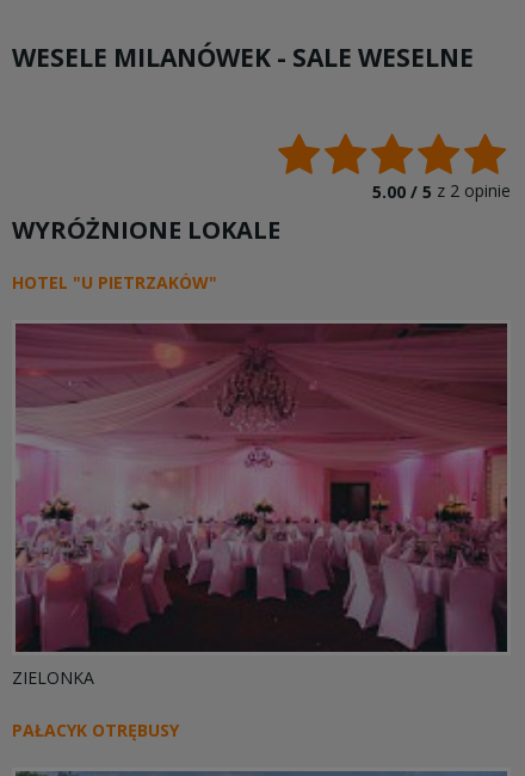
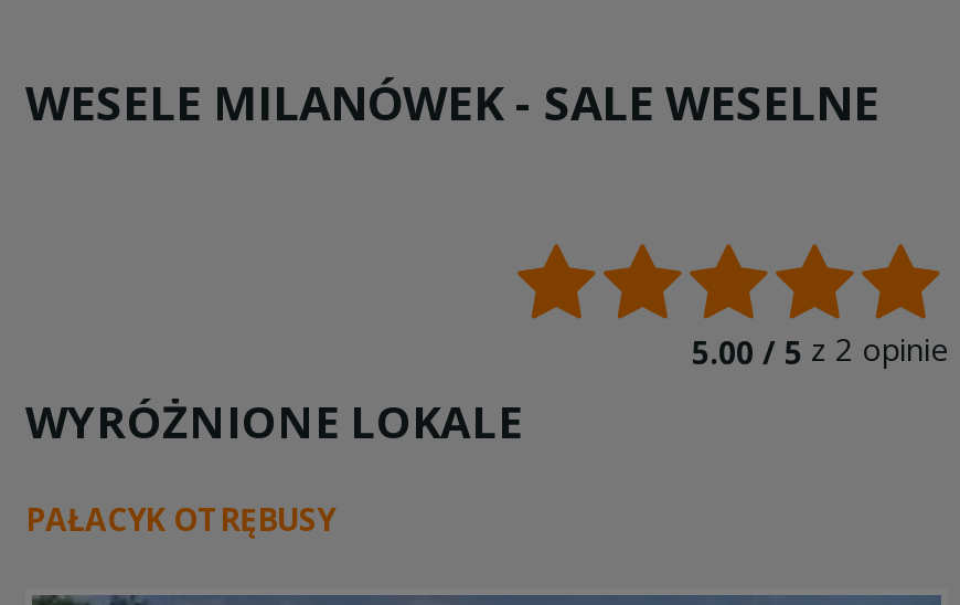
[12,271,217,294] HOTEL "U PIETRZAKÓW" -> none
[12,322,508,689] [image] | ZIELONKA -> none

